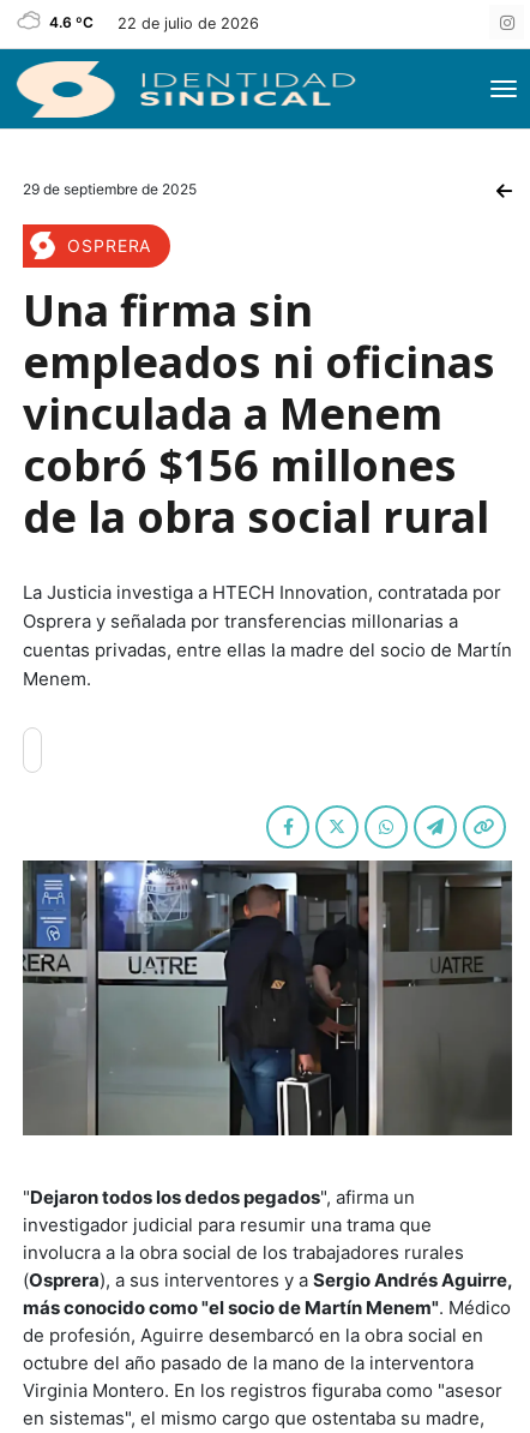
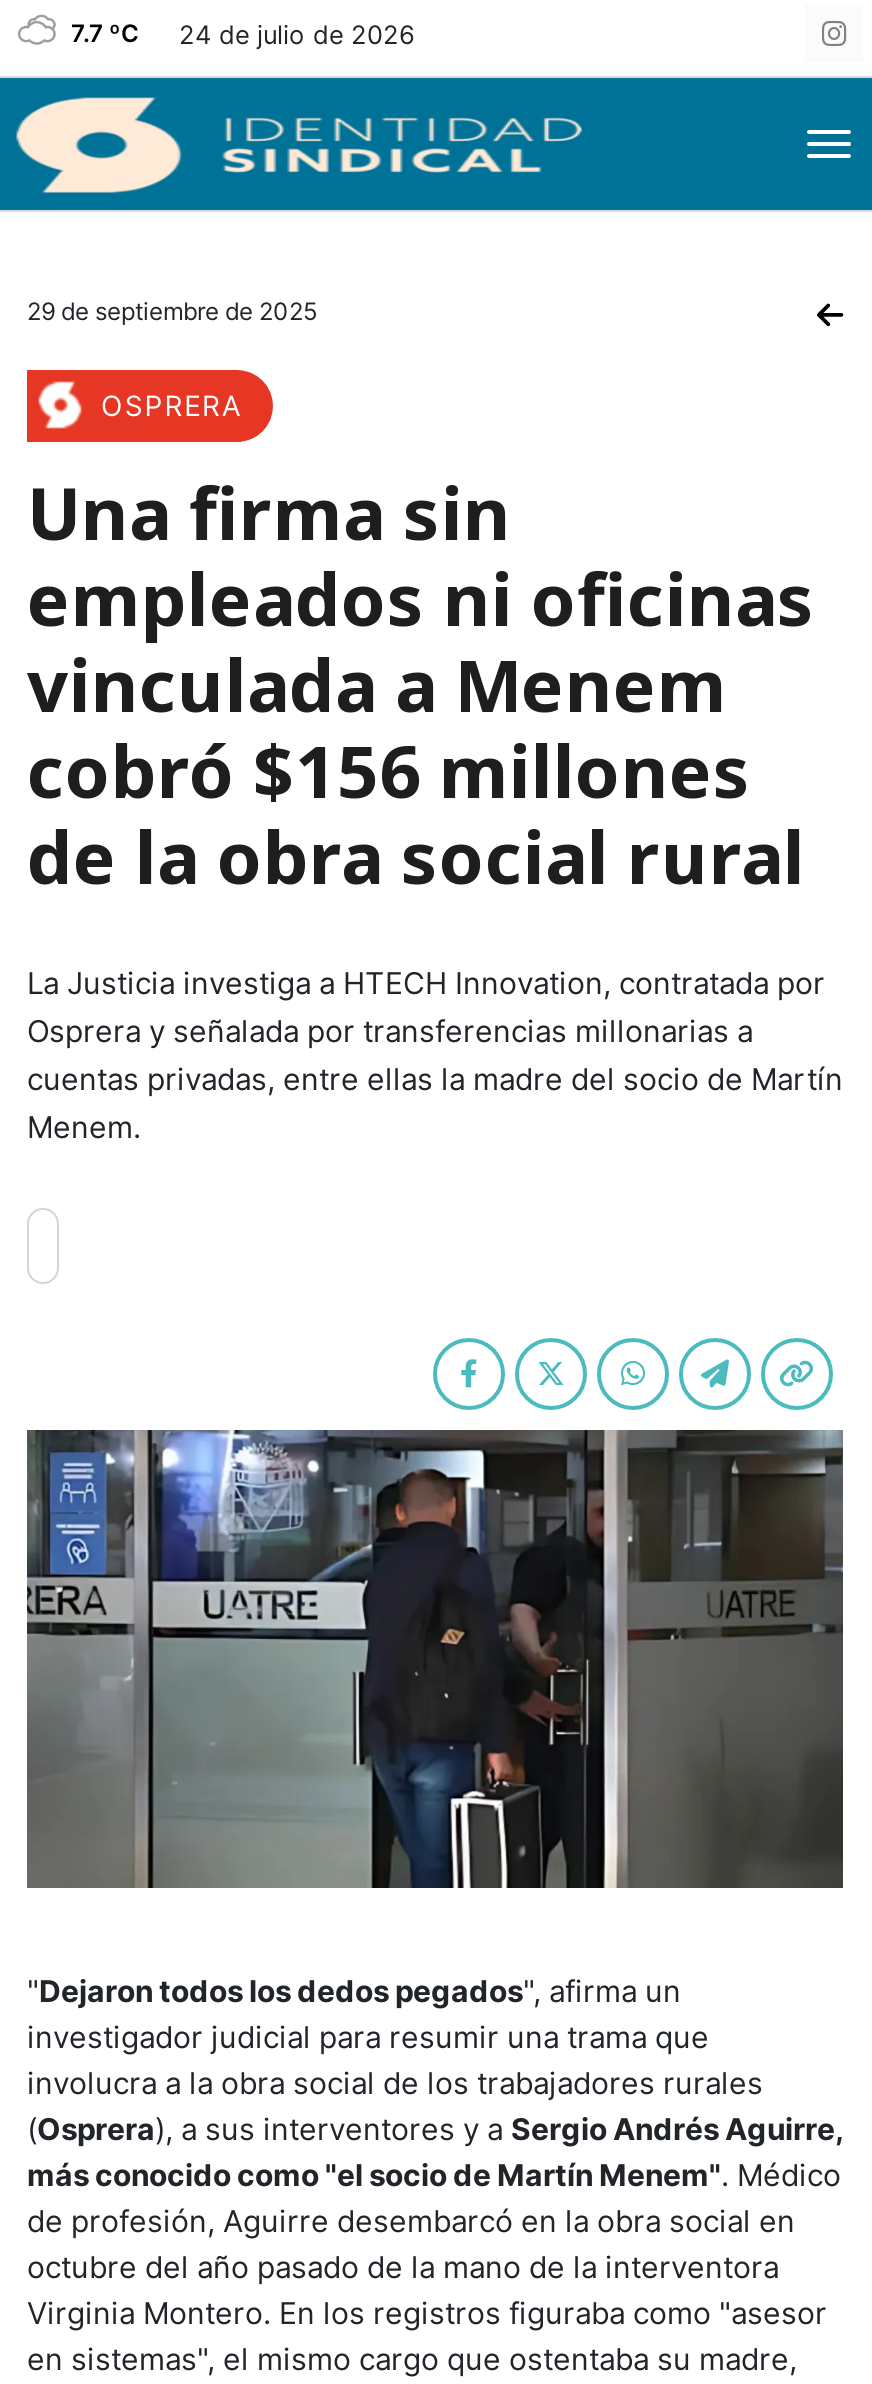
[49,13,94,31] 4.6 ºC -> [71,18,139,48] 7.7 ºC
[118,14,259,32] 22 de julio de 2026 -> [179,20,415,50] 24 de julio de 2026

